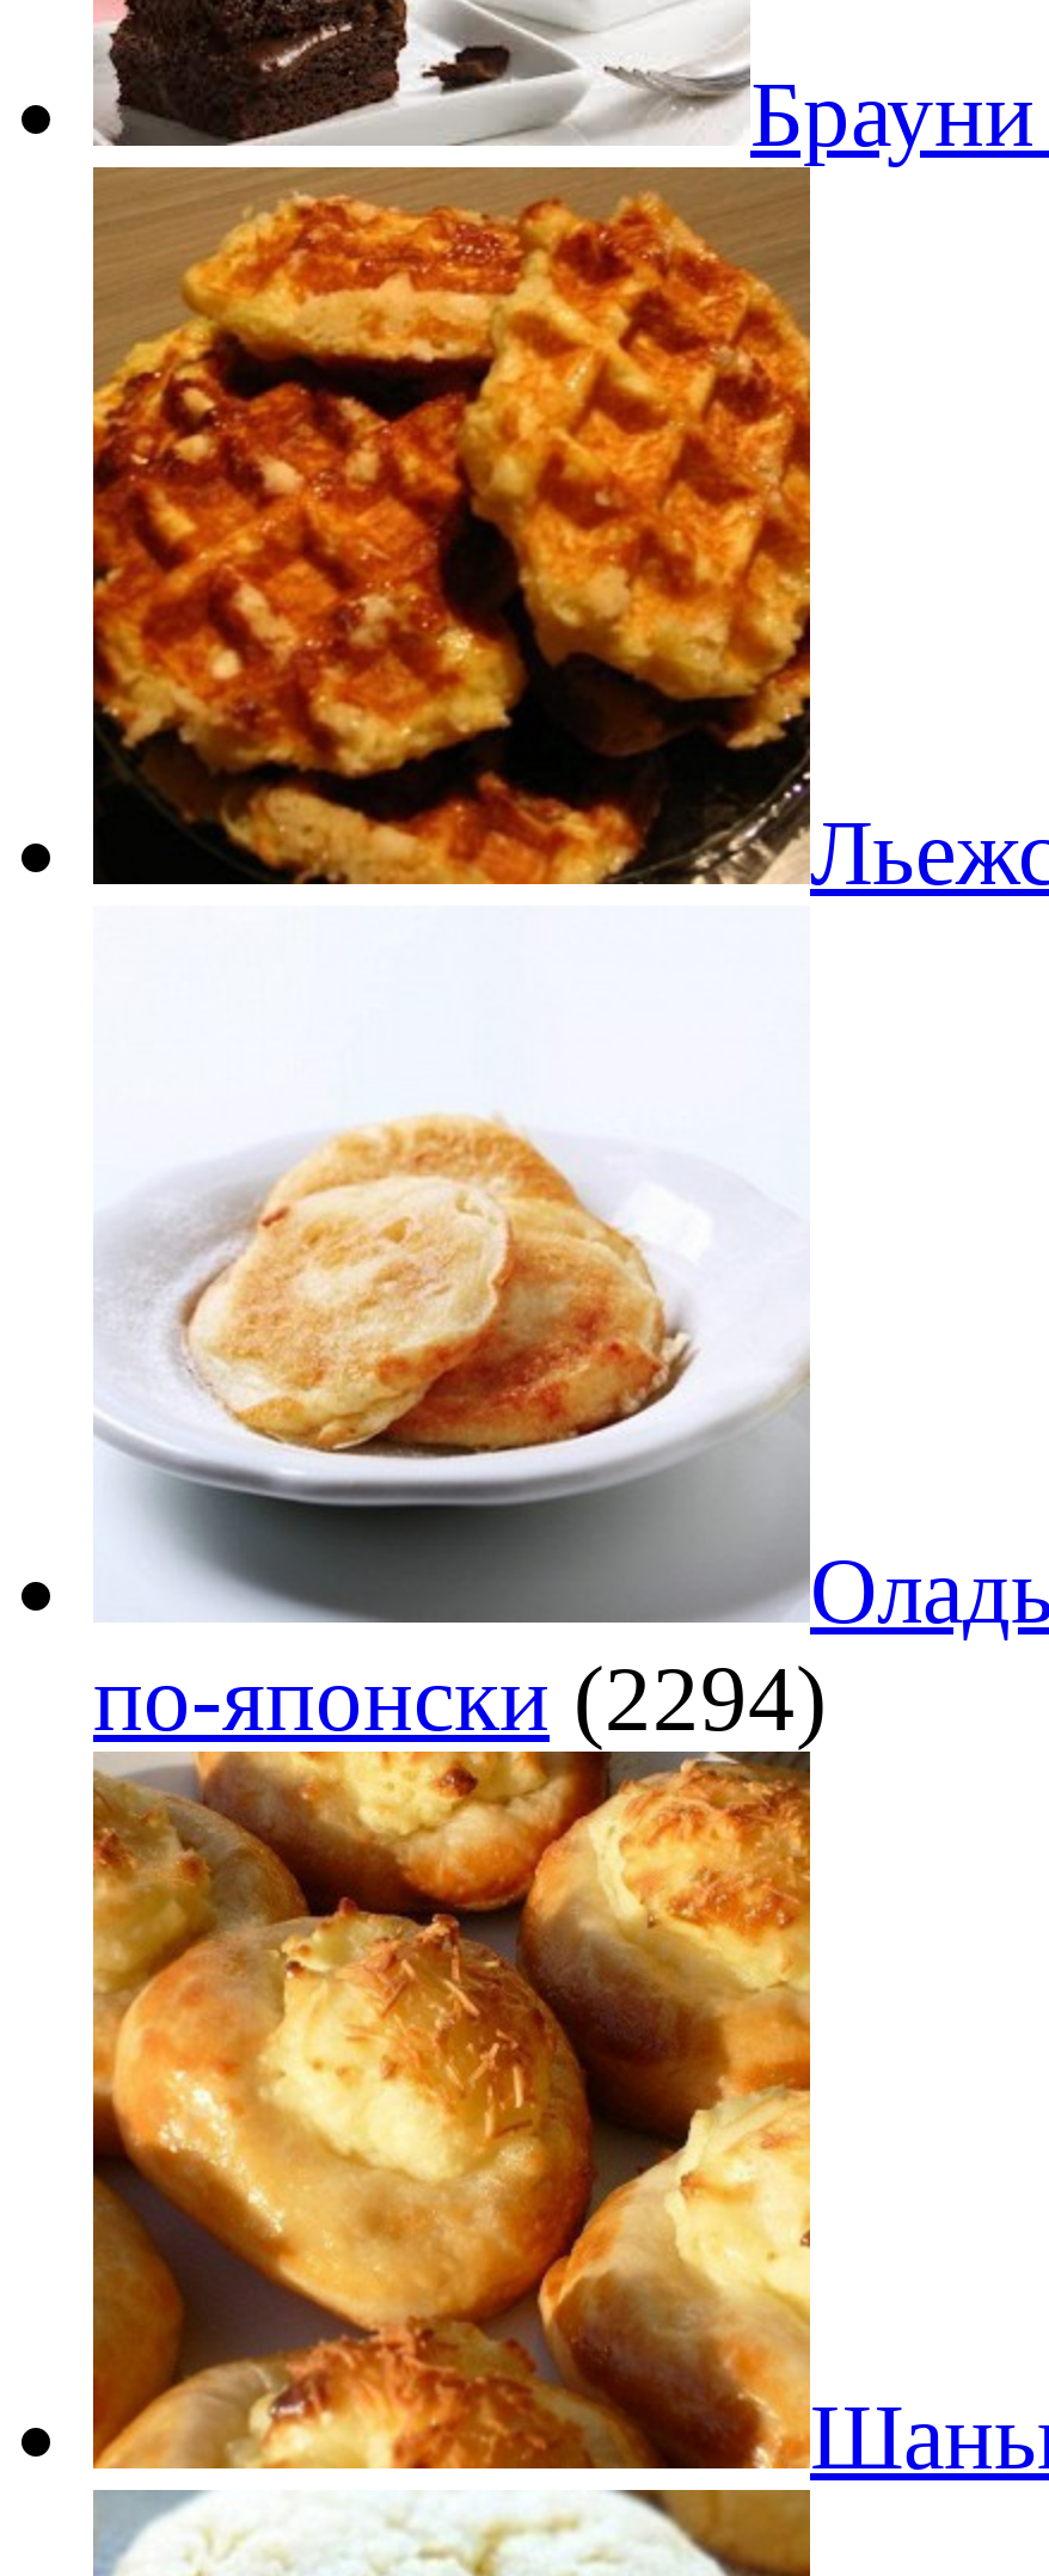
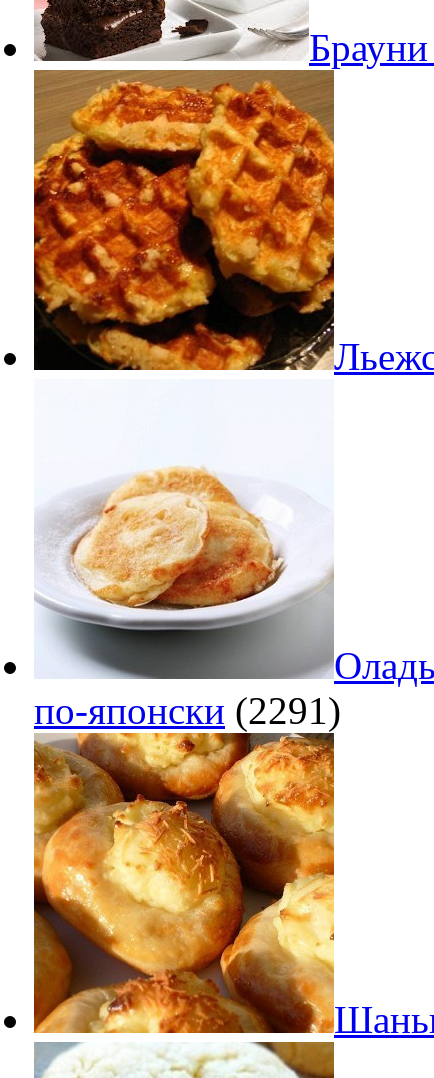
[93,1646,827,1749] по‑японски (2294) -> [34,689,341,732] по‑японски (2291)

